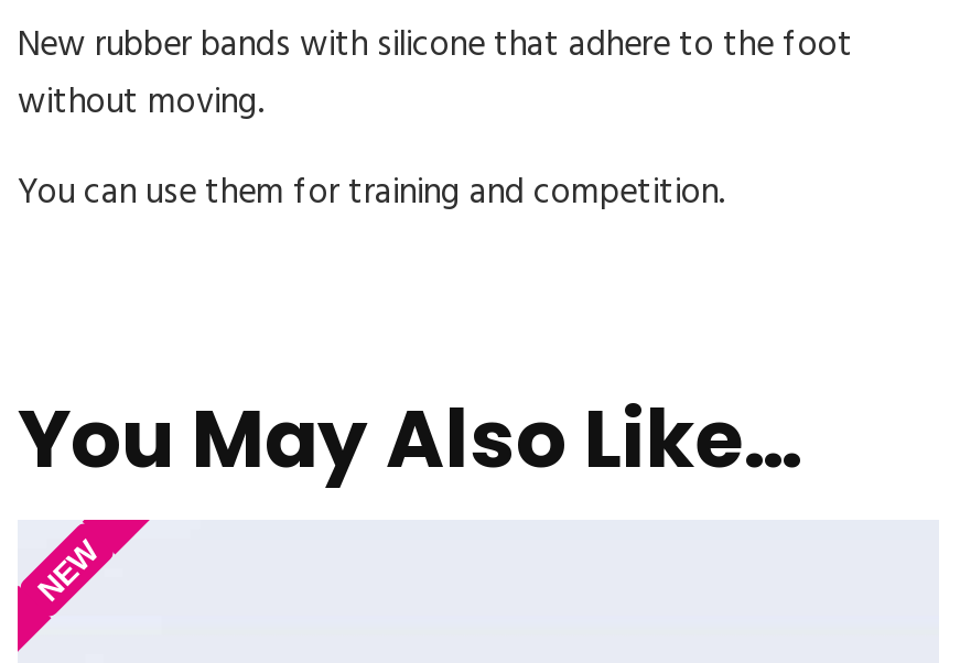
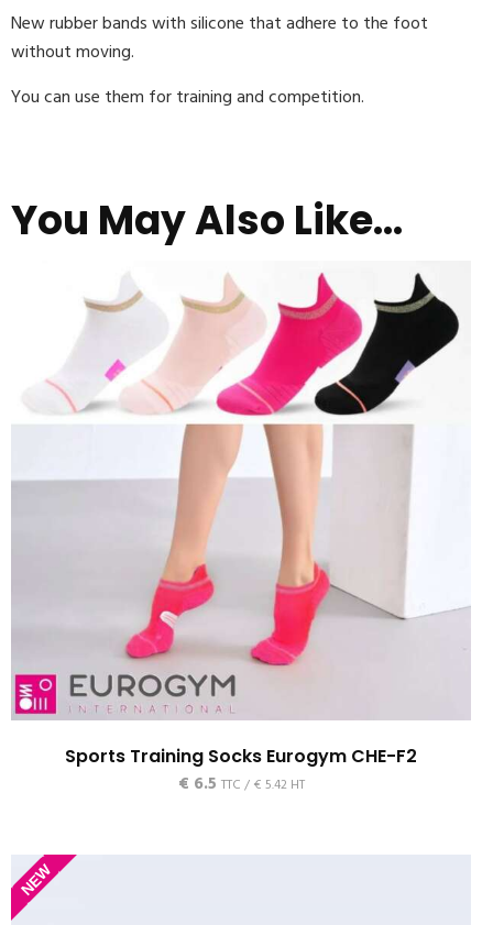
none -> [11,273,465,797] [image] | Sports Training Socks Eurogym CHE-F2 | €6.5 TTC /€5.42 HT

